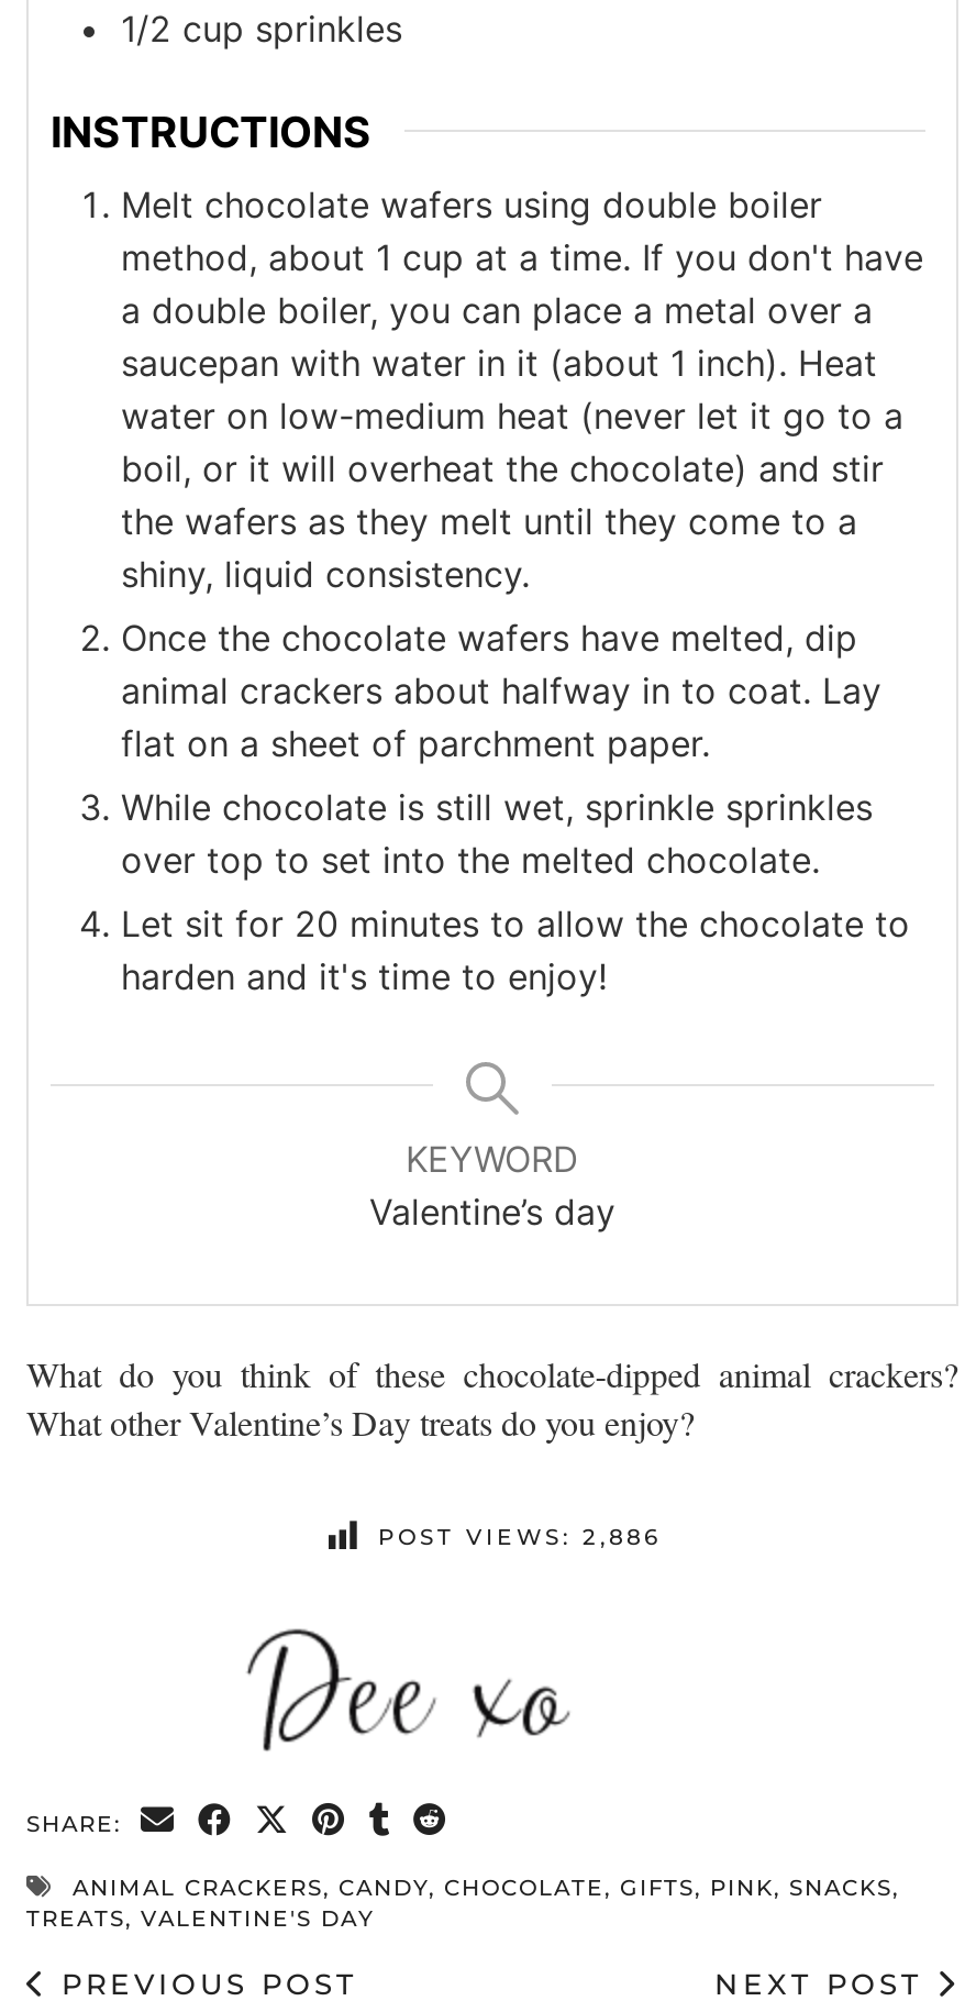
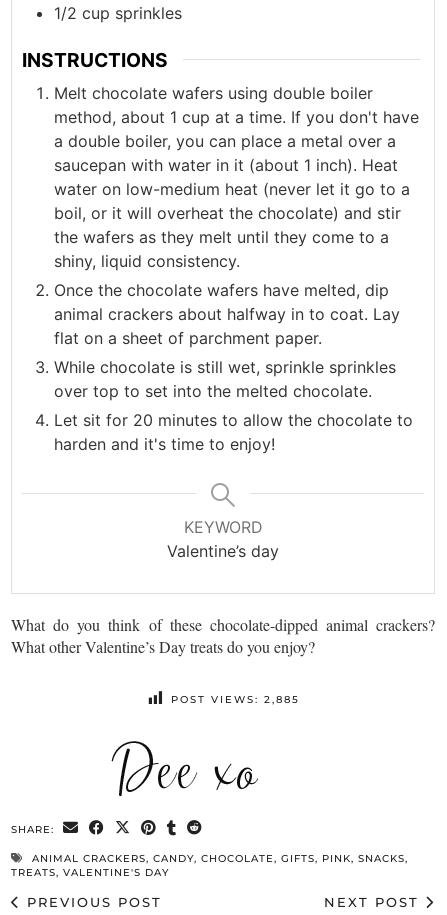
[378,1523,662,1552] POST VIEWS: 2,886 -> [171,693,300,706] POST VIEWS: 2,885

